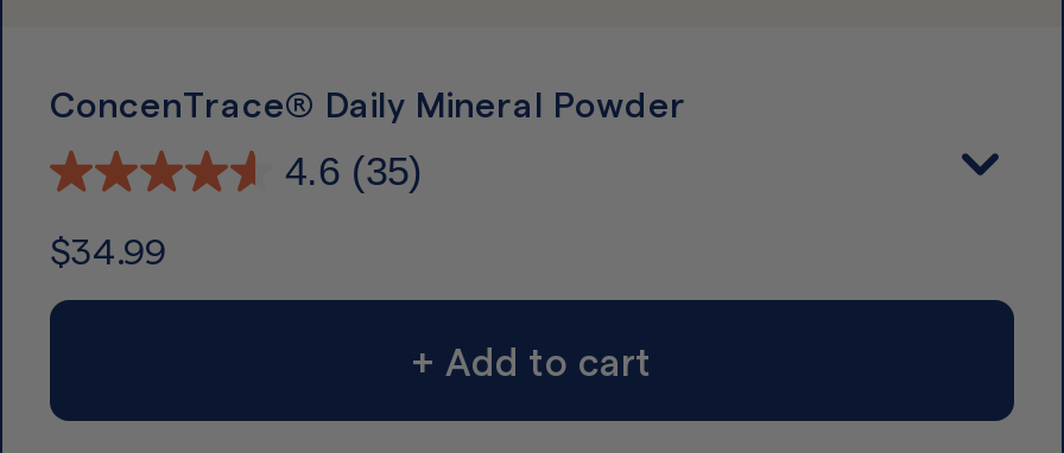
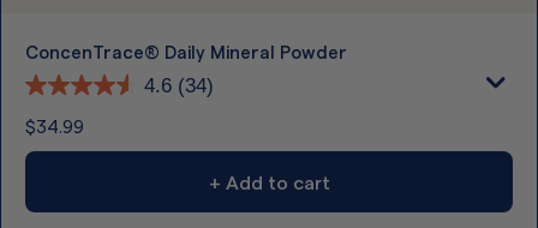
[285,149,423,194] 4.6 (35) -> [144,74,214,97] 4.6 (34)

